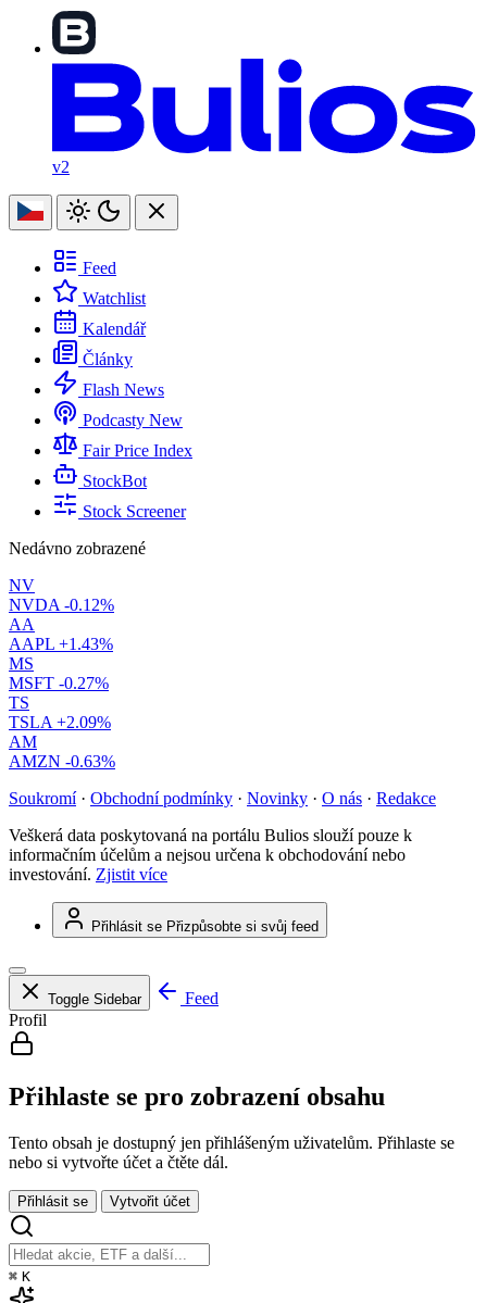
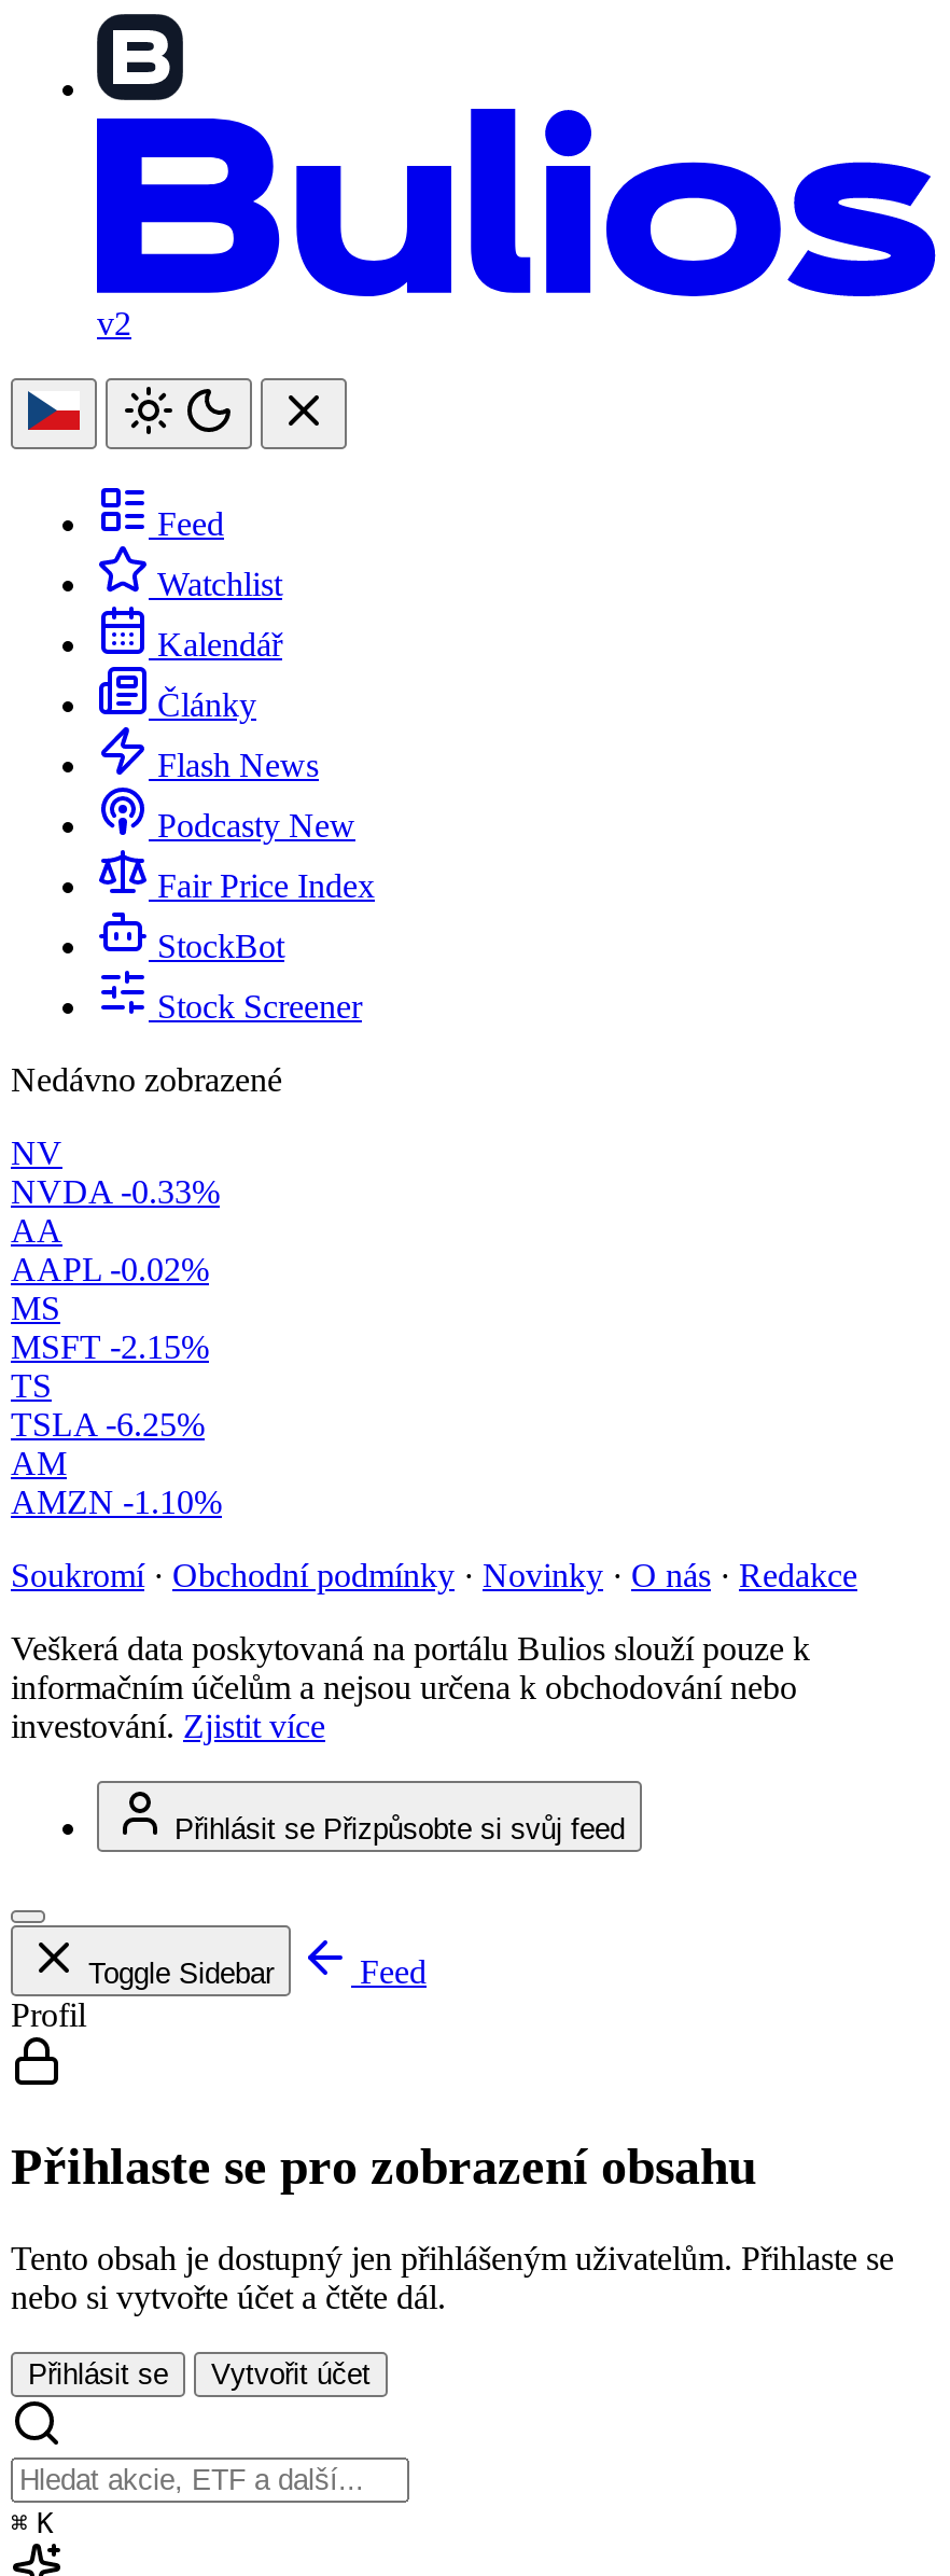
[9,596,114,614] NVDA -0.12% -> [11,1173,220,1210] NVDA -0.33%
[9,635,113,653] AAPL +1.43% -> [11,1251,209,1288] AAPL -0.02%
[9,674,109,692] MSFT -0.27% -> [11,1329,209,1365] MSFT -2.15%
[9,713,111,731] TSLA +2.09% -> [11,1406,205,1443] TSLA -6.25%
[9,752,115,771] AMZN -0.63% -> [11,1484,222,1520] AMZN -1.10%

